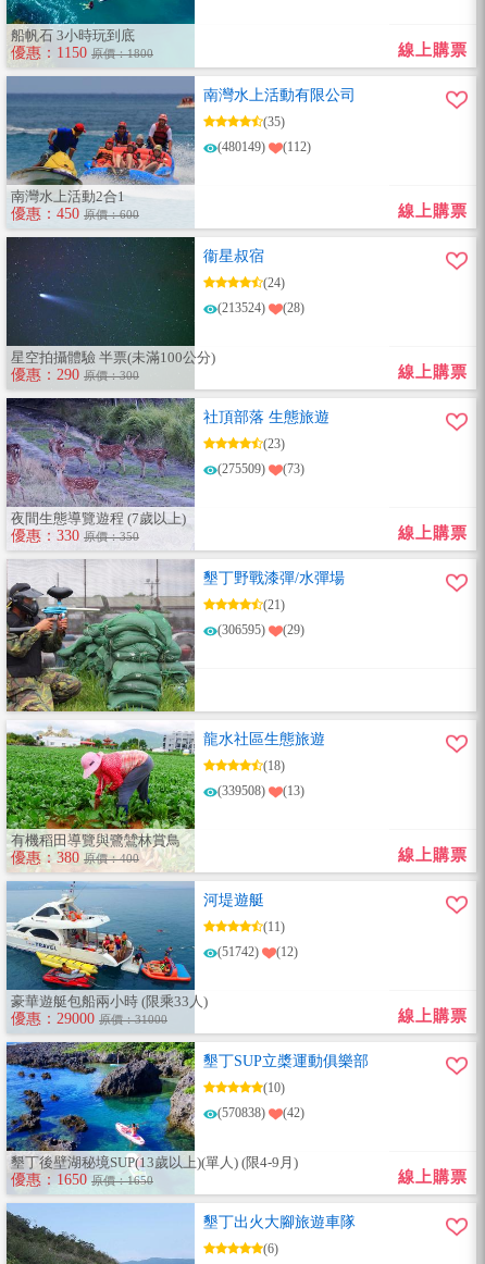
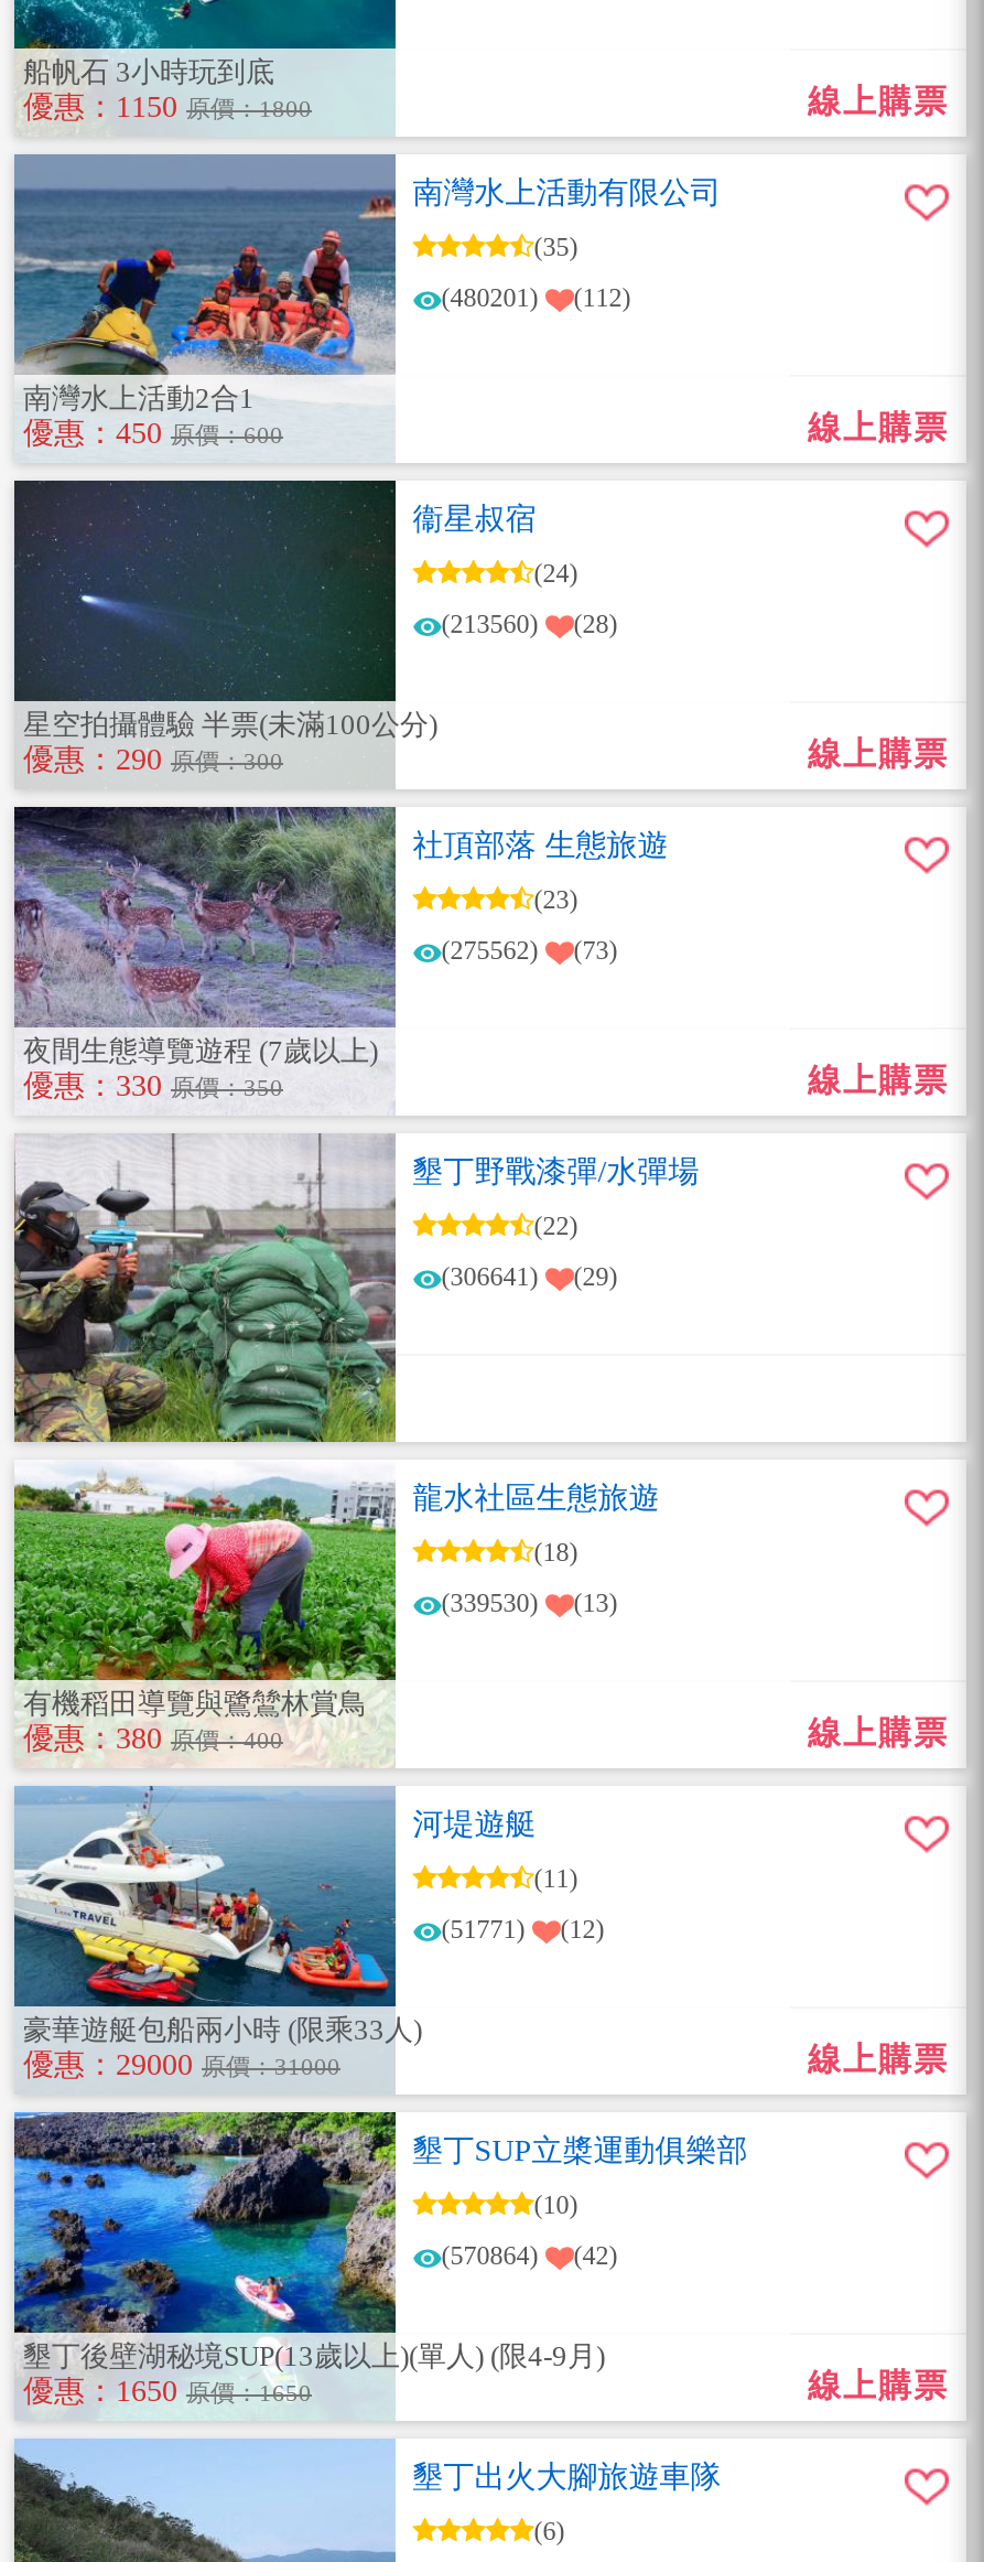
[217,139,311,155] (480149) (112) -> [441,282,631,313] (480201) (112)
[217,300,304,316] (213524) (28) -> [441,609,618,640] (213560) (28)
[217,461,304,477] (275509) (73) -> [441,935,618,966] (275562) (73)
[263,597,285,613] (21) -> [534,1211,578,1242] (22)
[217,622,304,638] (306595) (29) -> [441,1261,618,1292] (306641) (29)
[217,783,304,799] (339508) (13) -> [441,1588,618,1619] (339530) (13)
[217,944,298,960] (51742) (12) -> [441,1914,605,1945] (51771) (12)
[217,1105,304,1121] (570838) (42) -> [441,2240,618,2271] (570864) (42)

